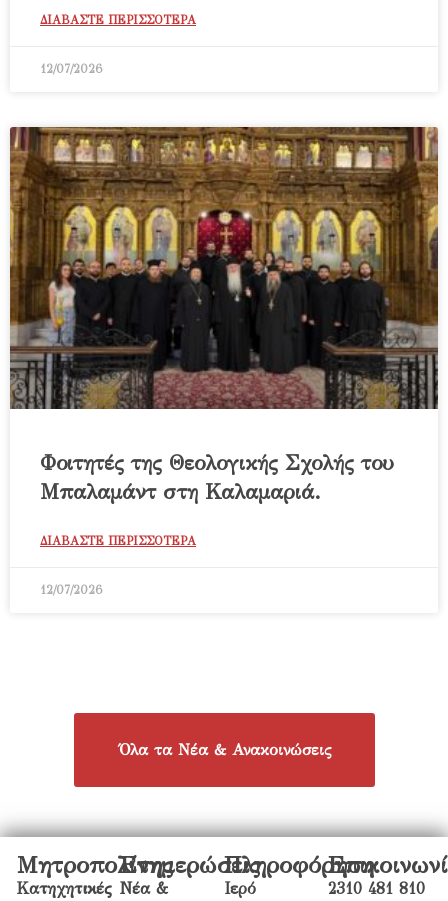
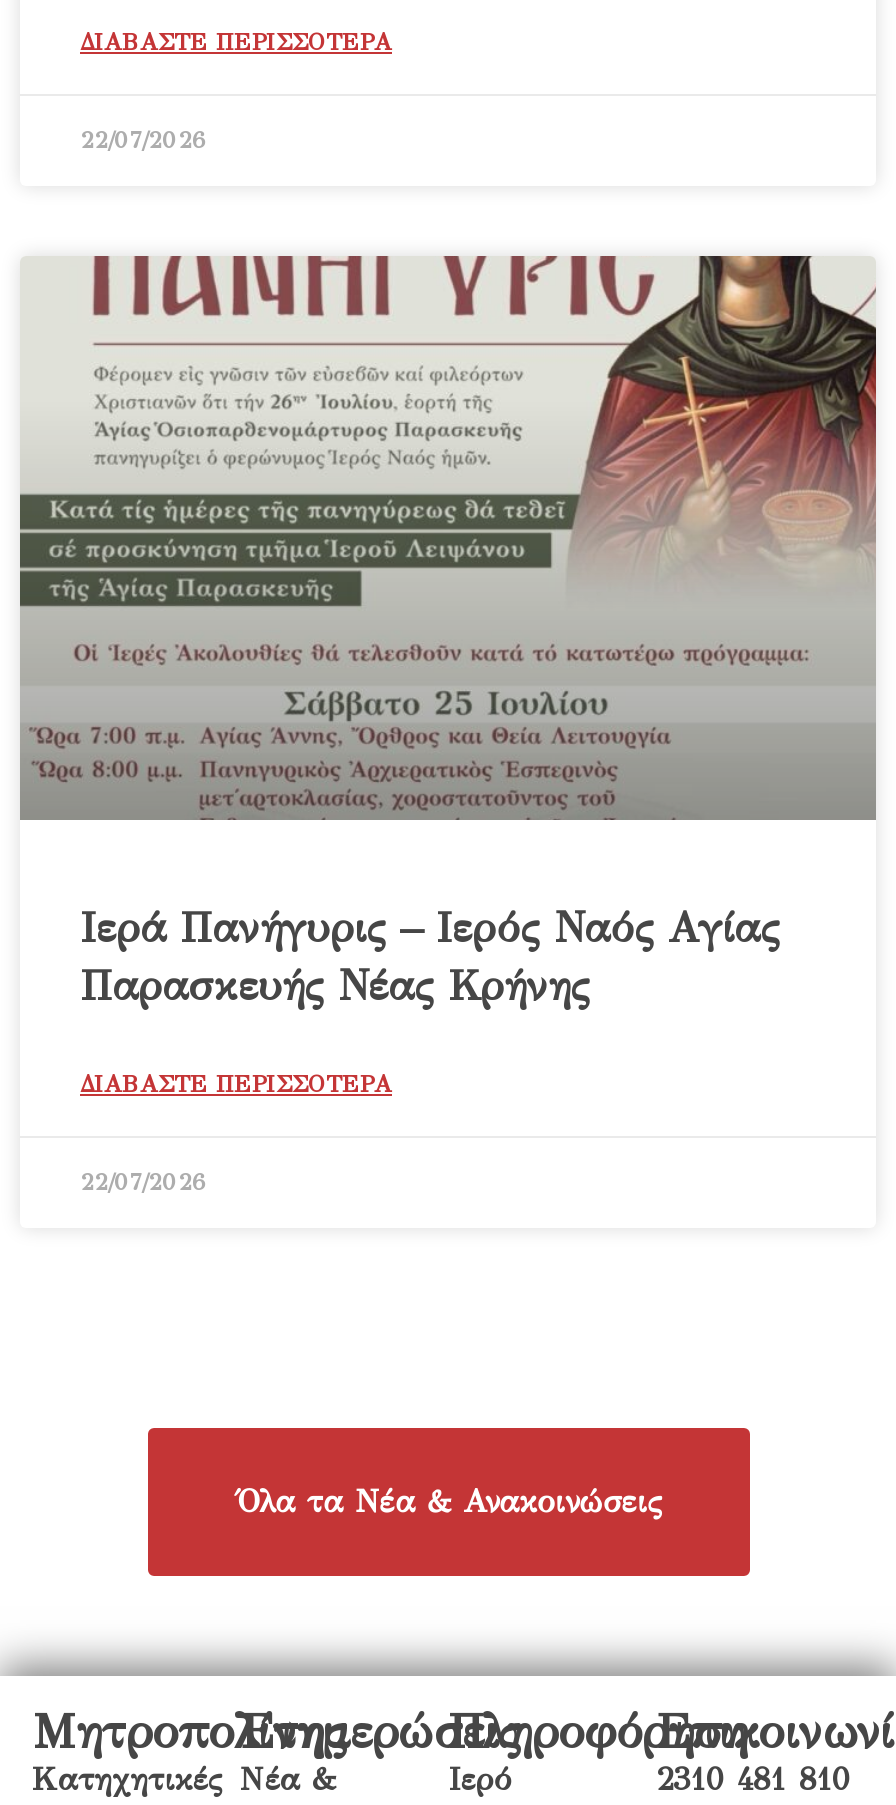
[40,61,103,75] 12/07/2026 -> [80,126,208,154] 22/07/2026
[9,126,439,409] [image] -> [18,253,878,821] [image]
[40,450,394,505] Φοιτητές της Θεολογικής Σχολής του | Μπαλαμάντ στη Καλαμαριά. -> [80,903,780,1013] Ιερά Πανήγυρις – Ιερός Ναός Αγίας | Παρασκευής Νέας Κρήνης
[40,583,103,597] 12/07/2026 -> [80,1169,208,1197] 22/07/2026

